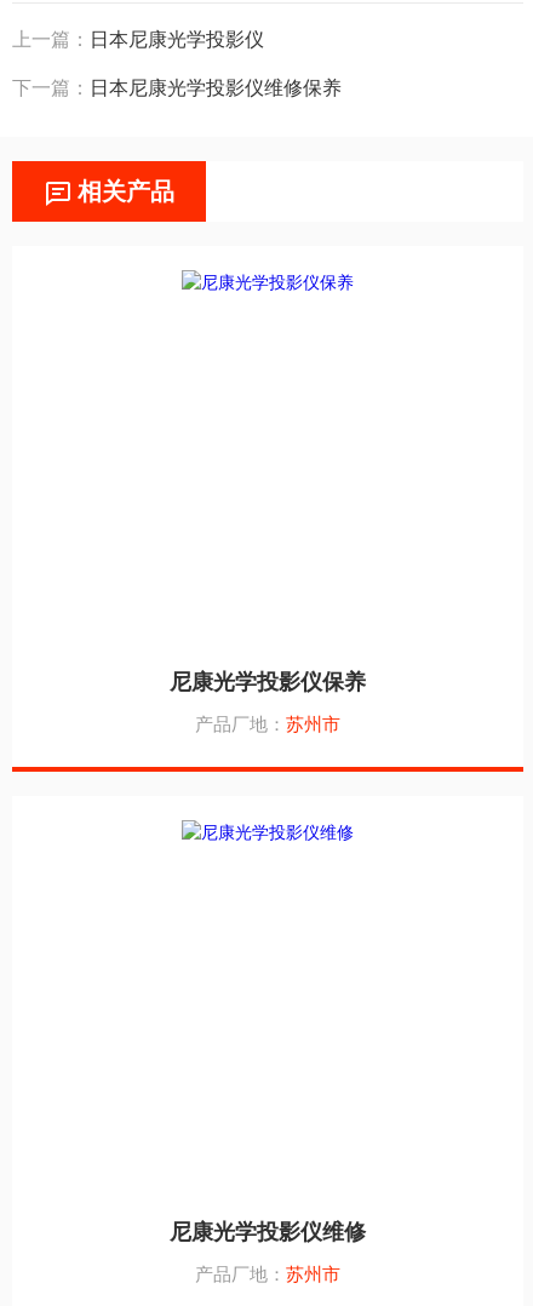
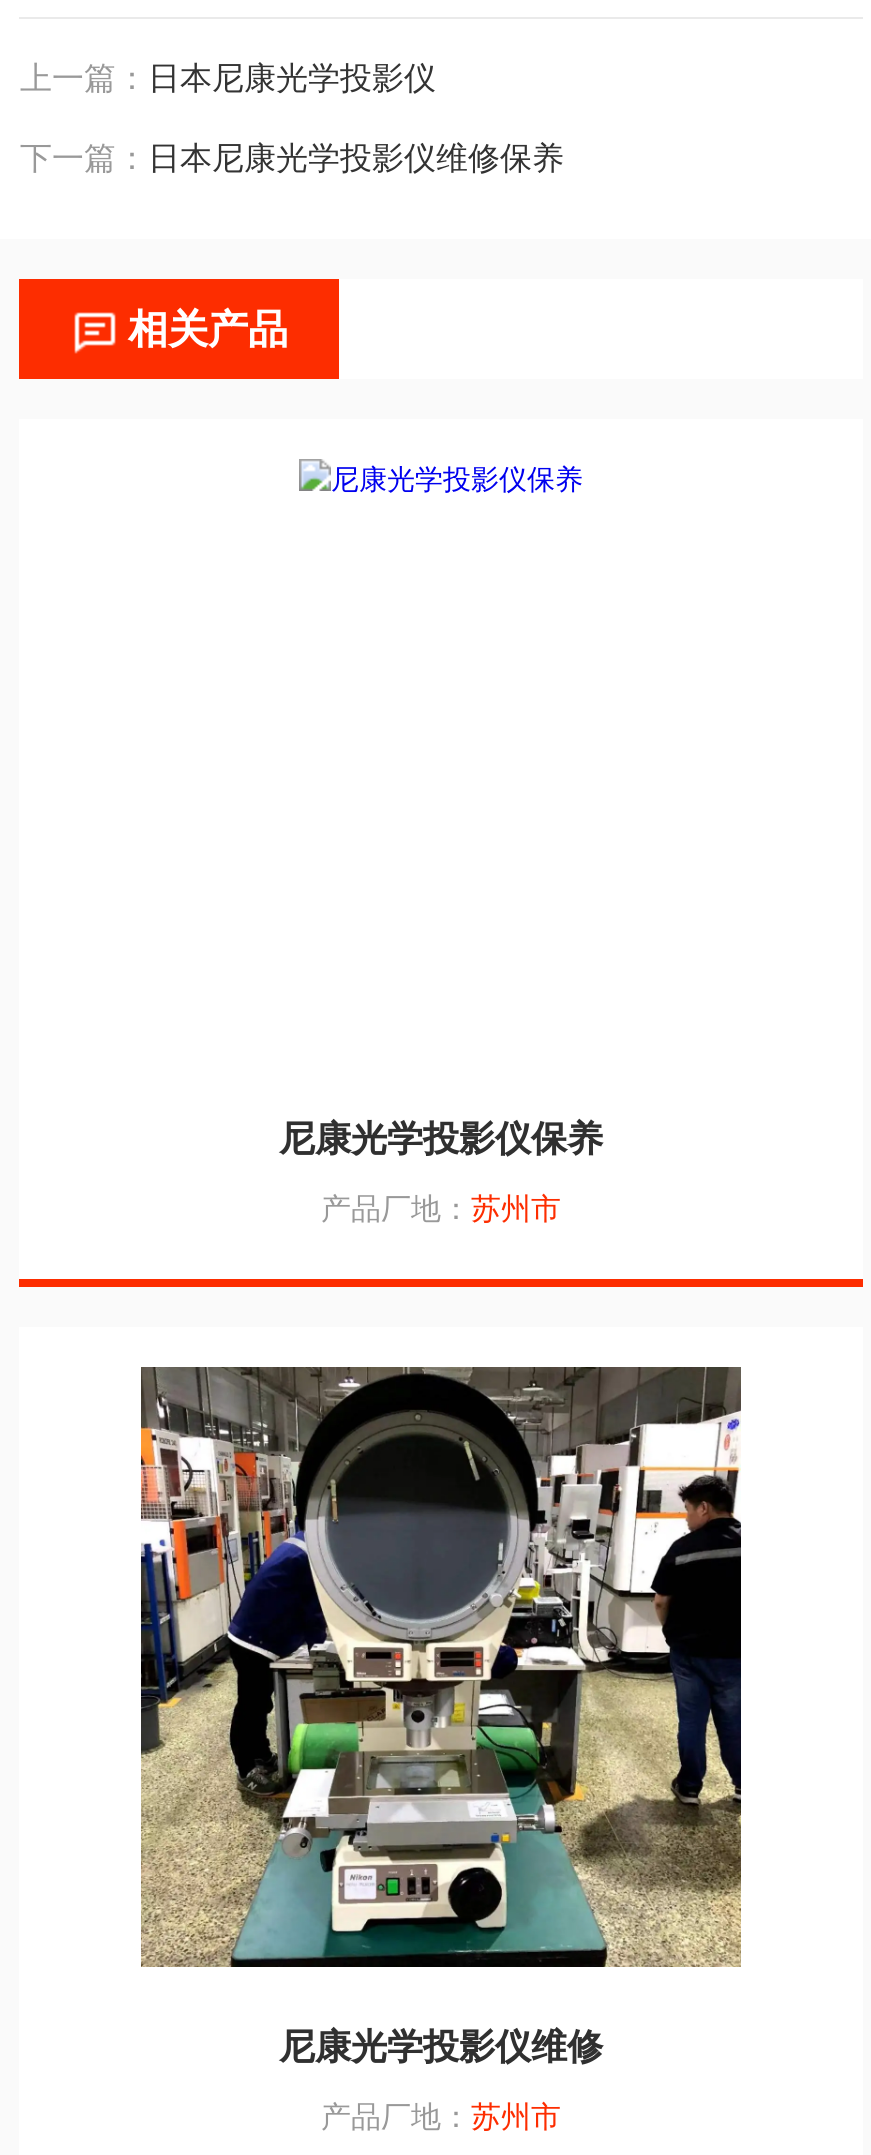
none -> [139,1365,743,1969] [image]

